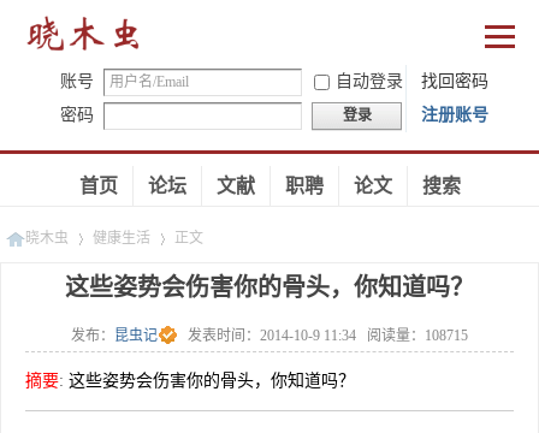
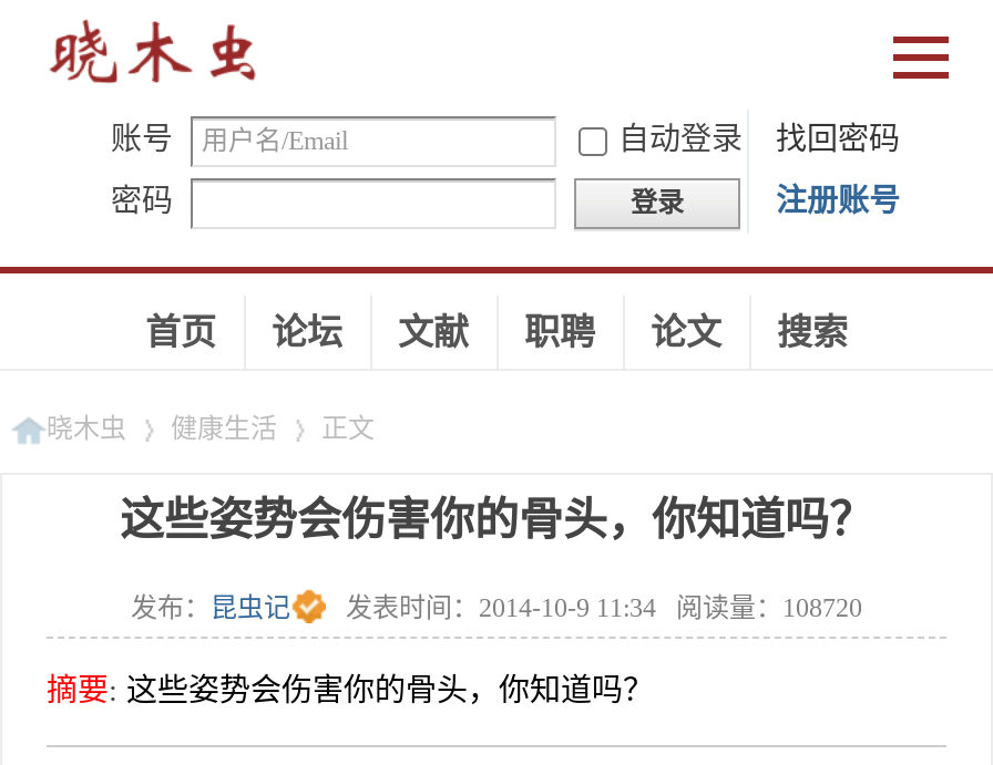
[367,327,468,344] 阅读量：108715 -> [676,593,862,624] 阅读量：108720

